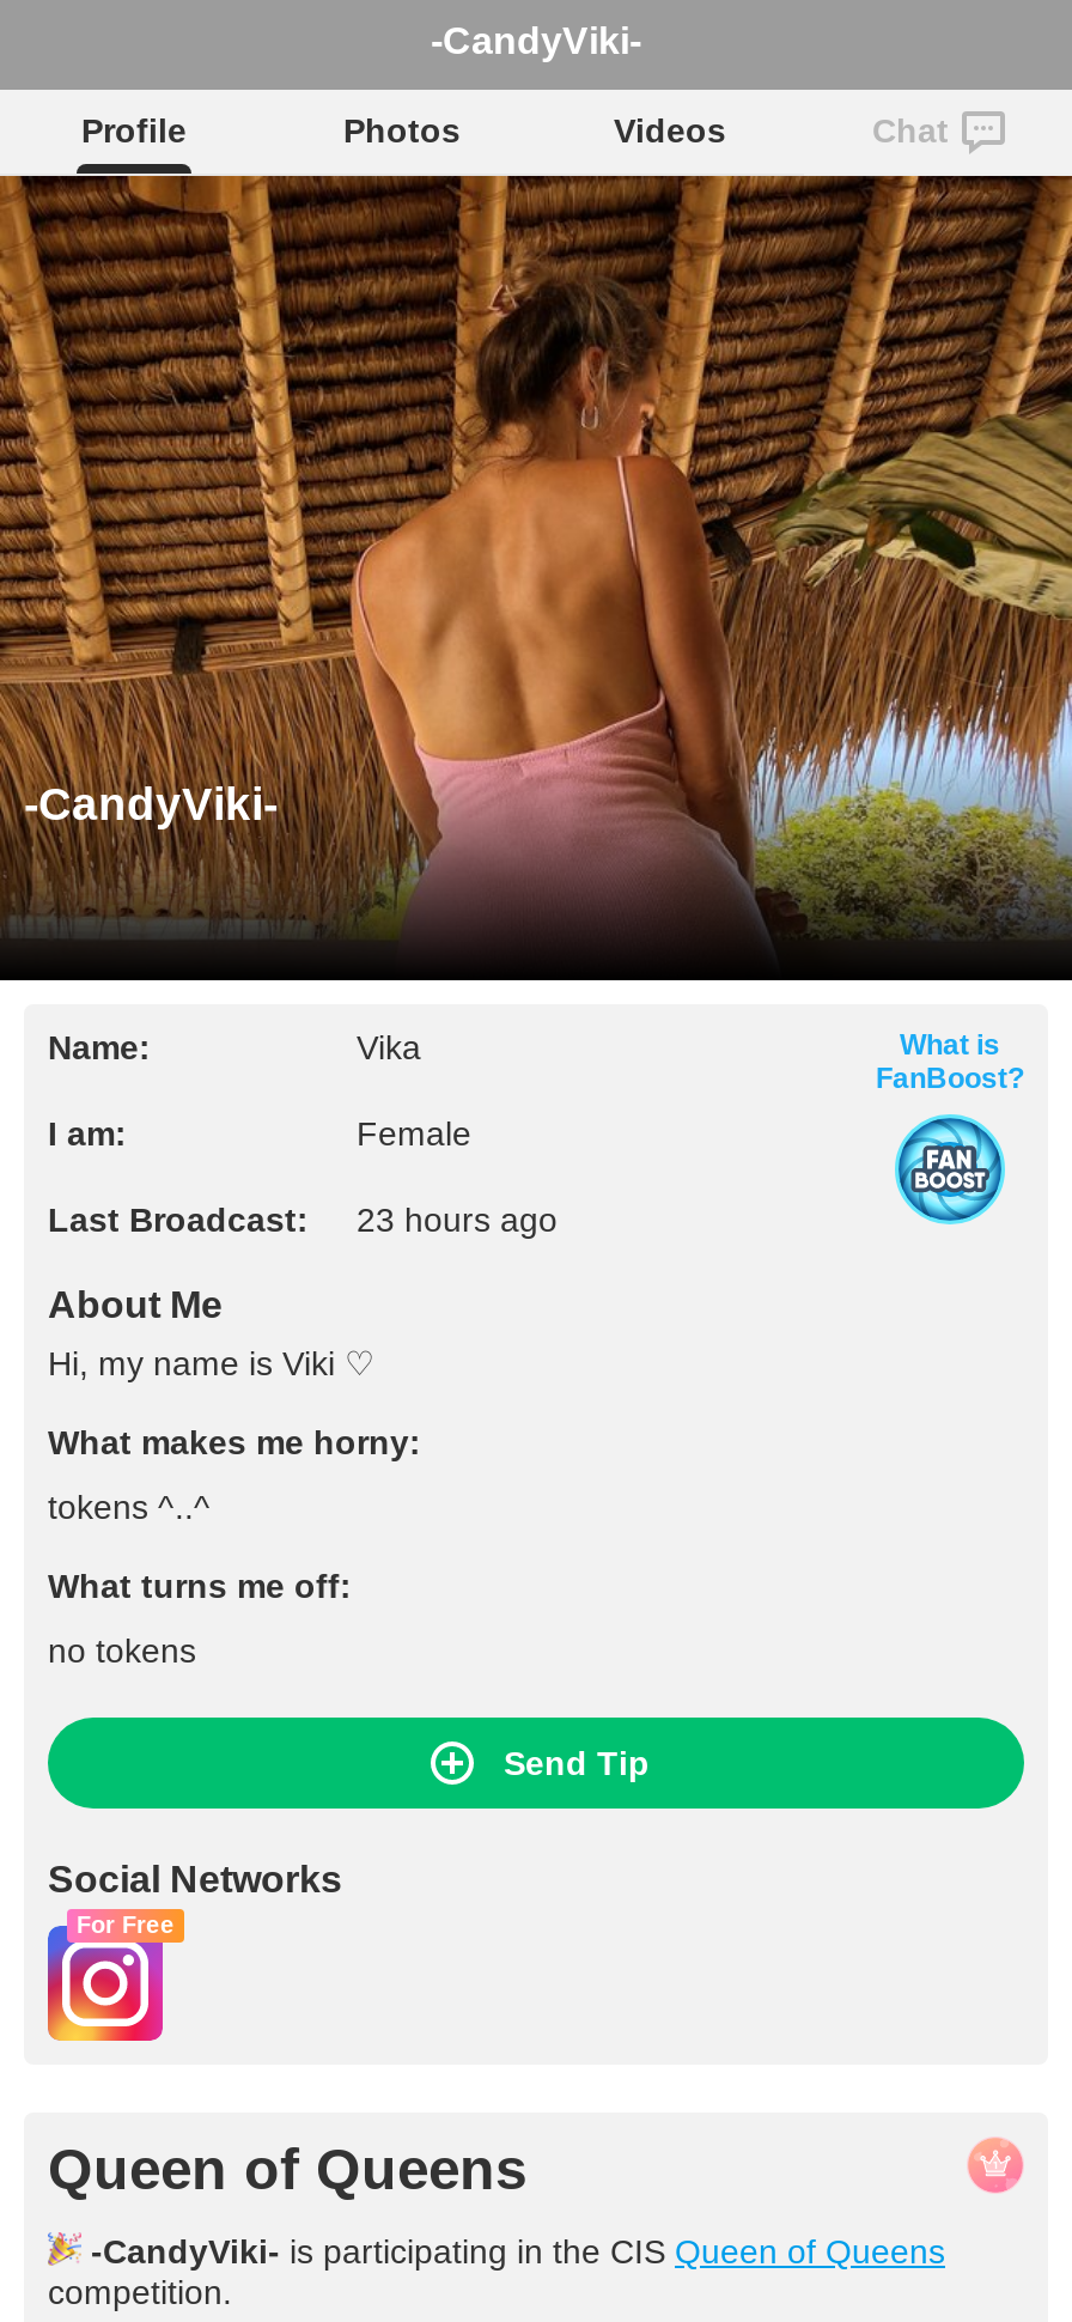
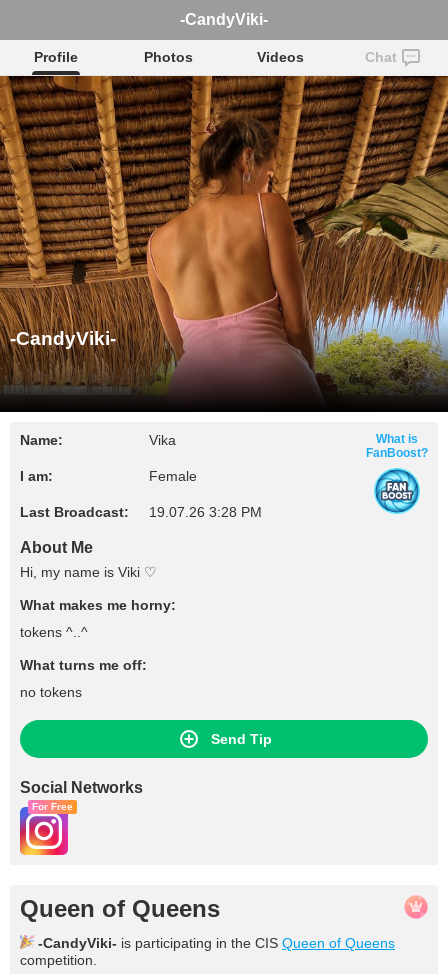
[48,1200,558,1239] Last Broadcast: 23 hours ago -> [20,504,262,520] Last Broadcast: 19.07.26 3:28 PM

